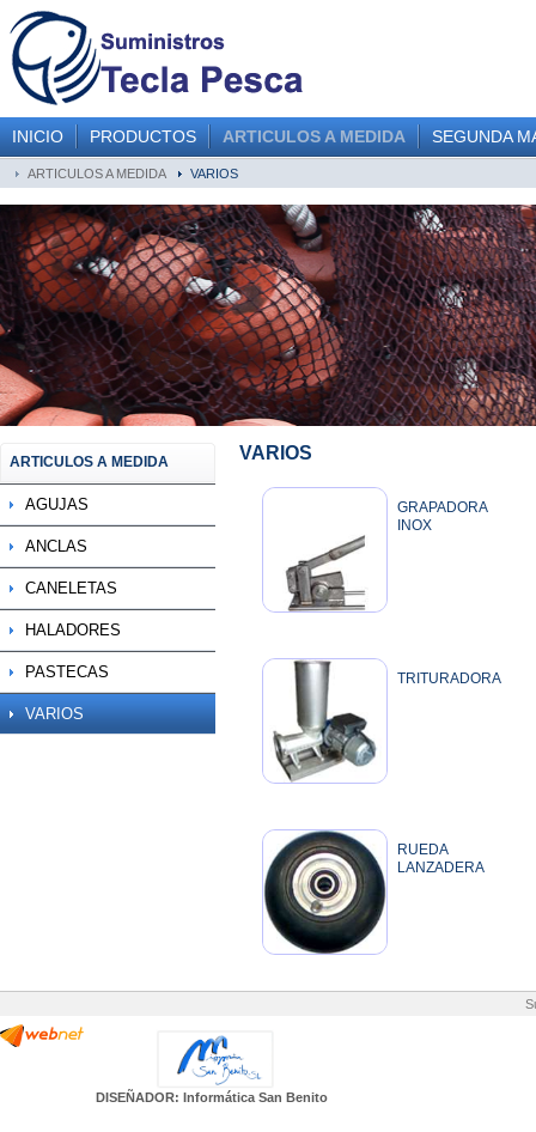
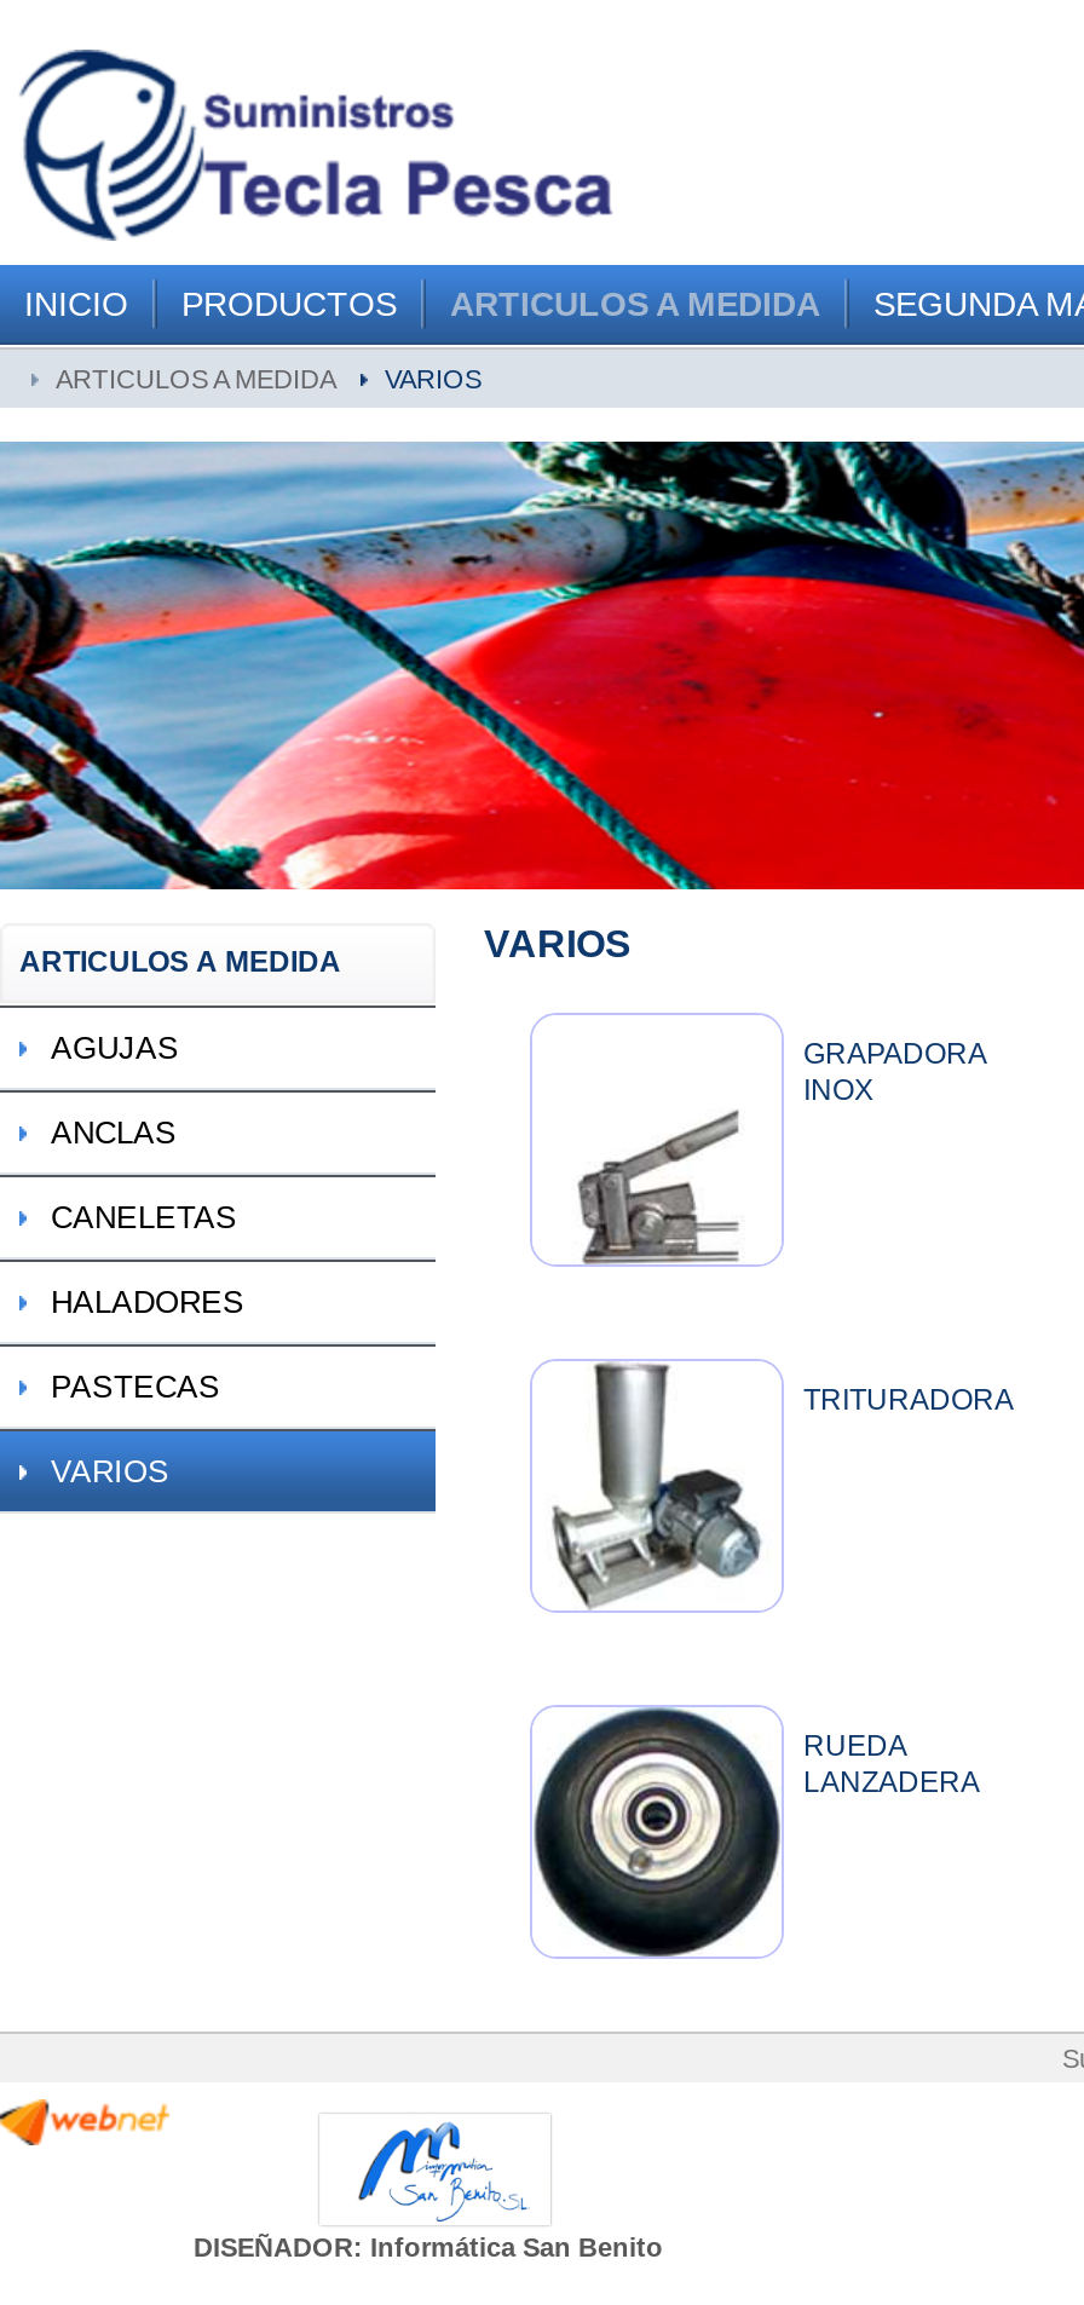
[4,203,532,427] [image] -> [7,439,1077,892] [image]

